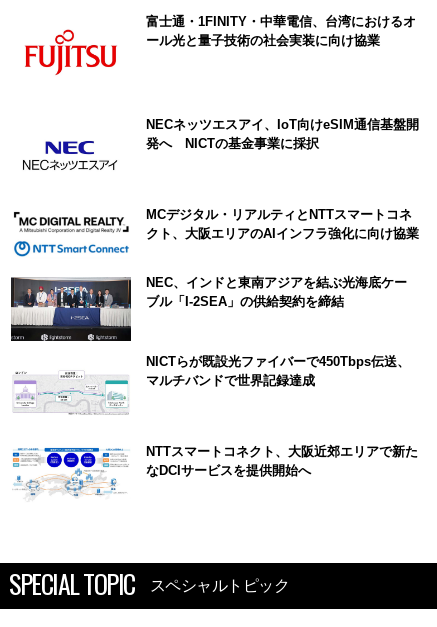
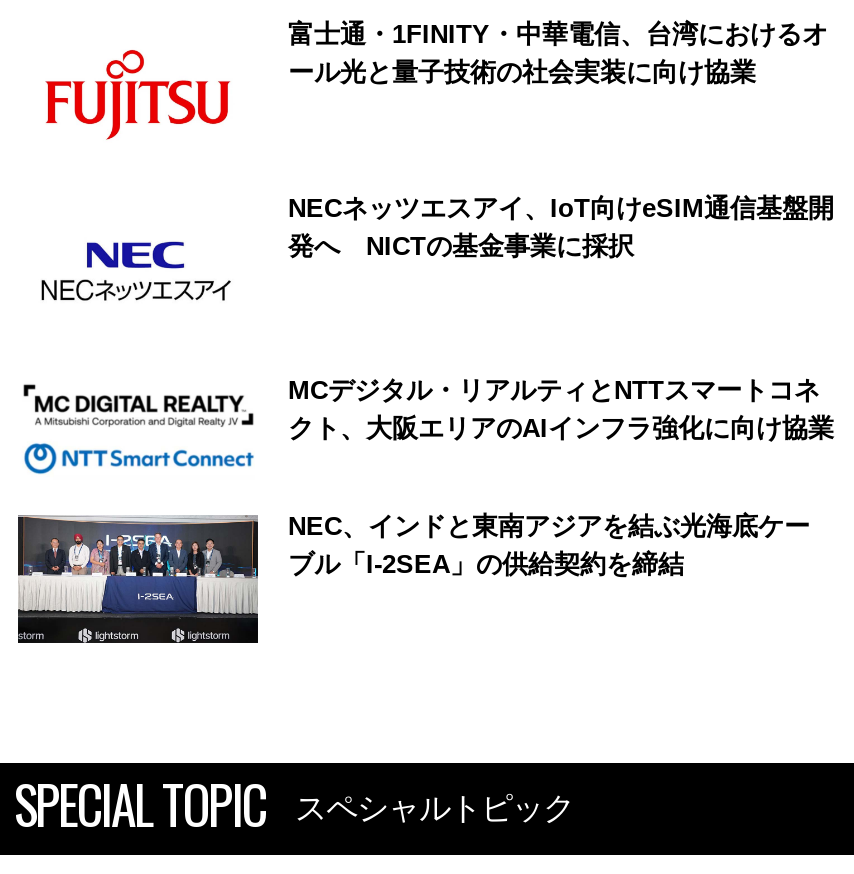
[13,354,410,418] [image] | NICTらが既設光ファイバーで450Tbps伝送、 | マルチバンドで世界記録達成 -> none
[11,439,418,497] [image] | NTTスマートコネクト、大阪近郊エリアで新た | なDCIサービスを提供開始へ -> none

